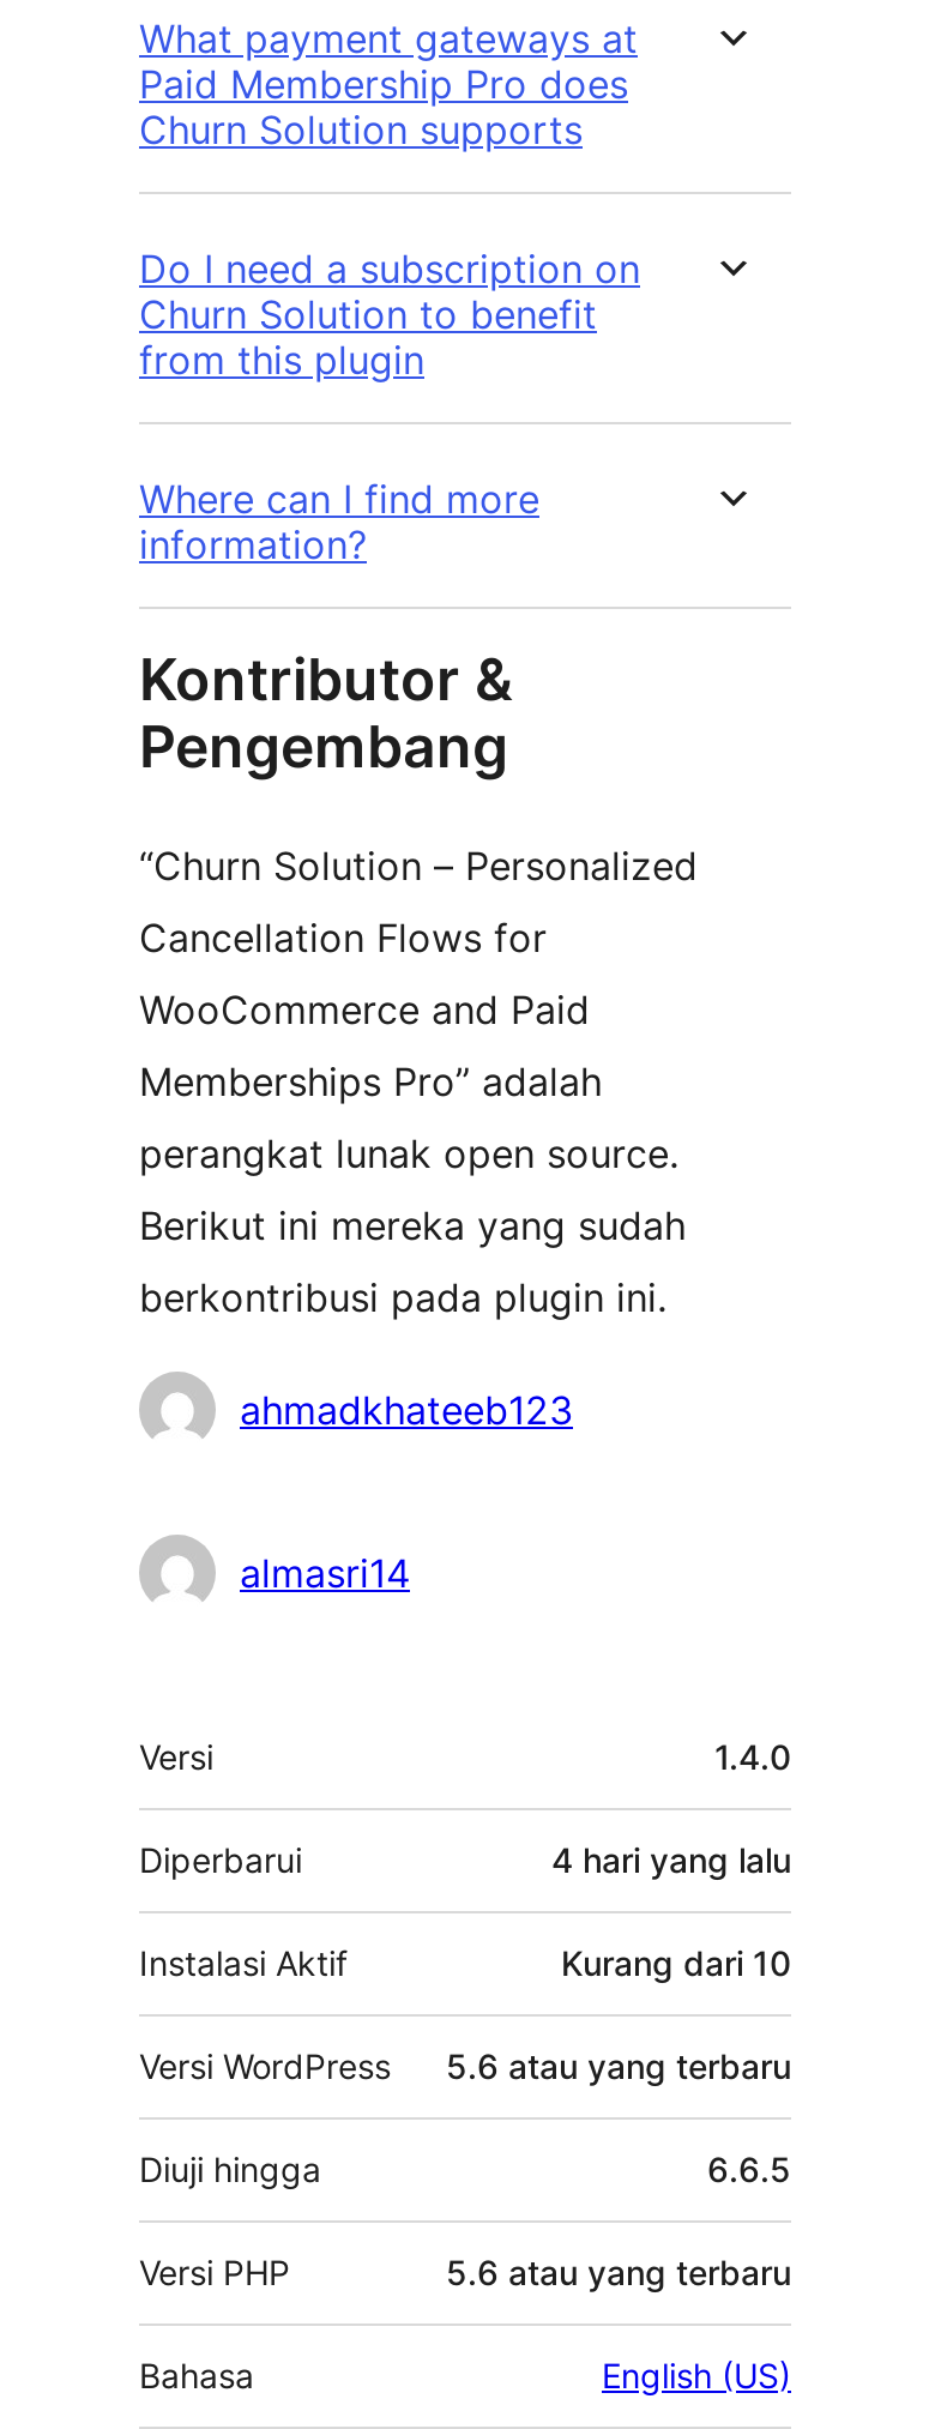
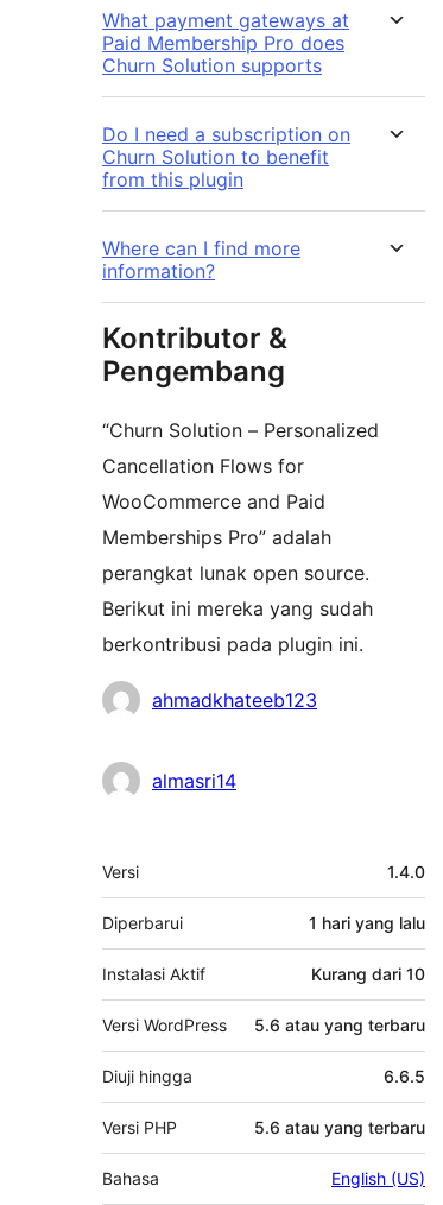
[551,1840,791,1881] 4 hari yang lalu -> [309,913,425,933] 1 hari yang lalu

